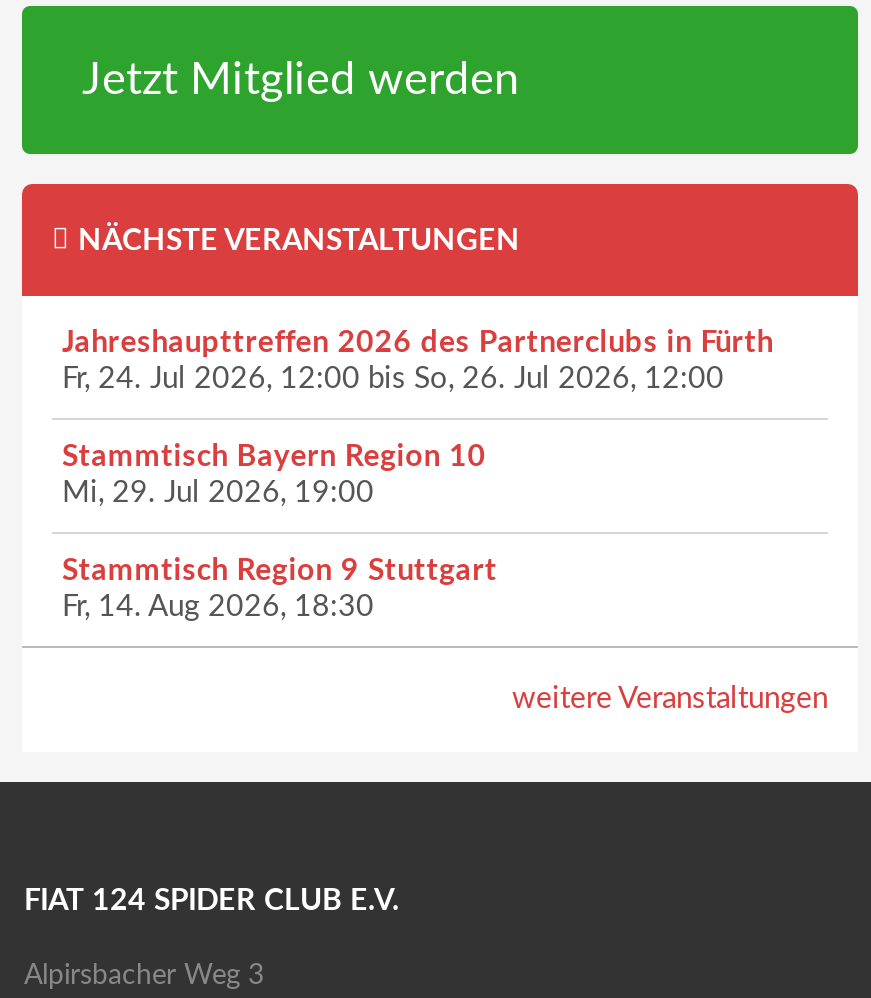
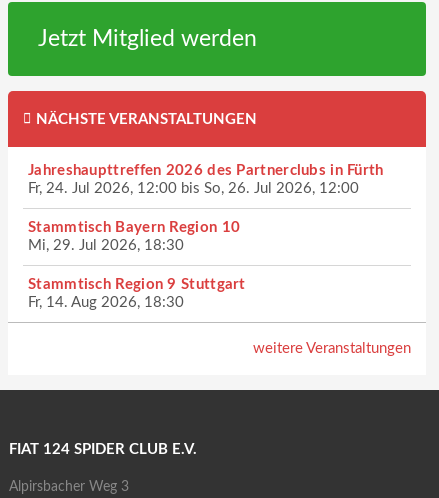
[62,478,374,508] Mi, 29. Jul 2026, 19:00 -> [28,238,184,253] Mi, 29. Jul 2026, 18:30

